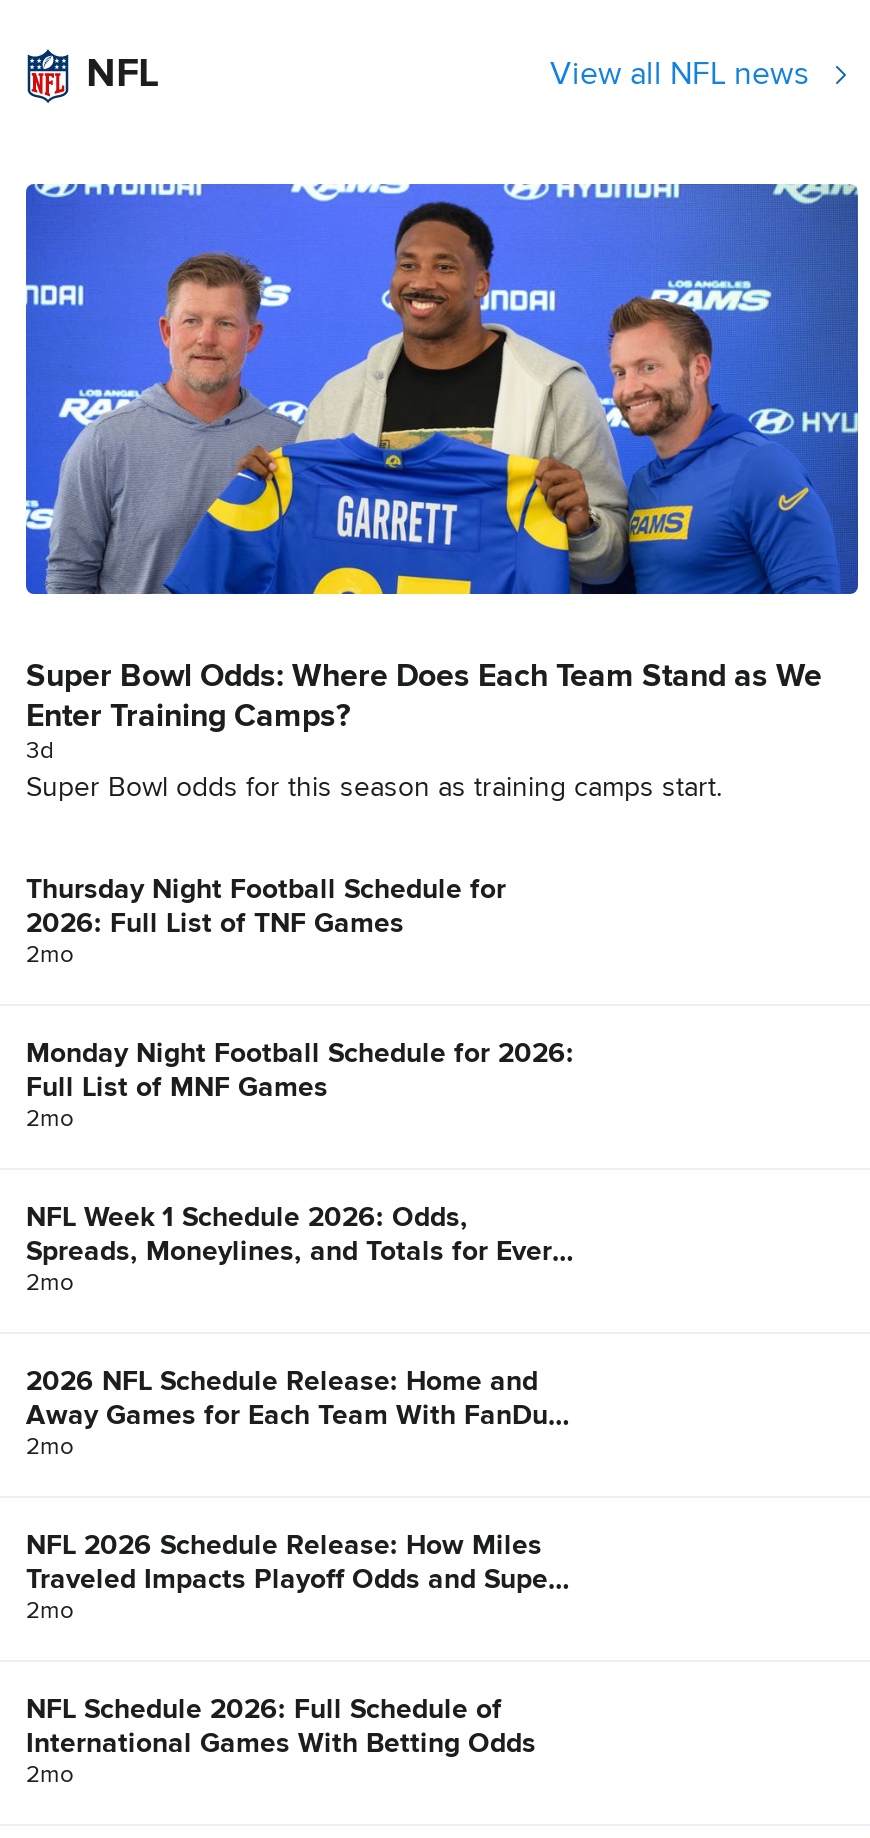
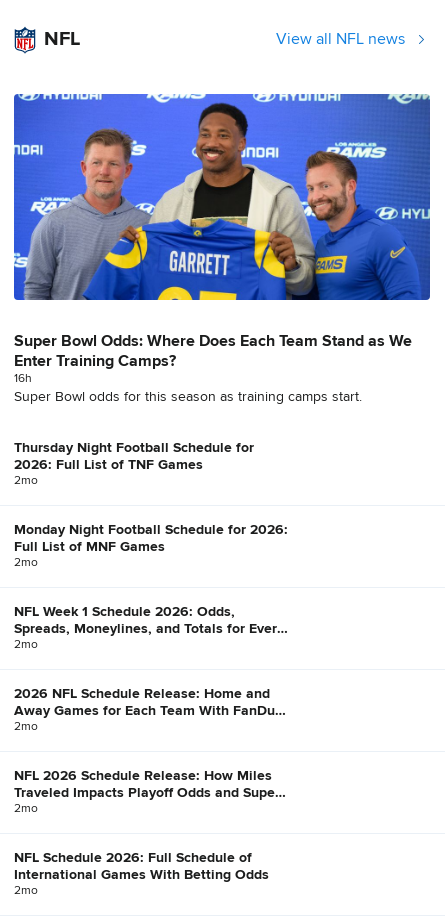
[26,741,54,765] 3d -> [14,373,32,385] 16h

